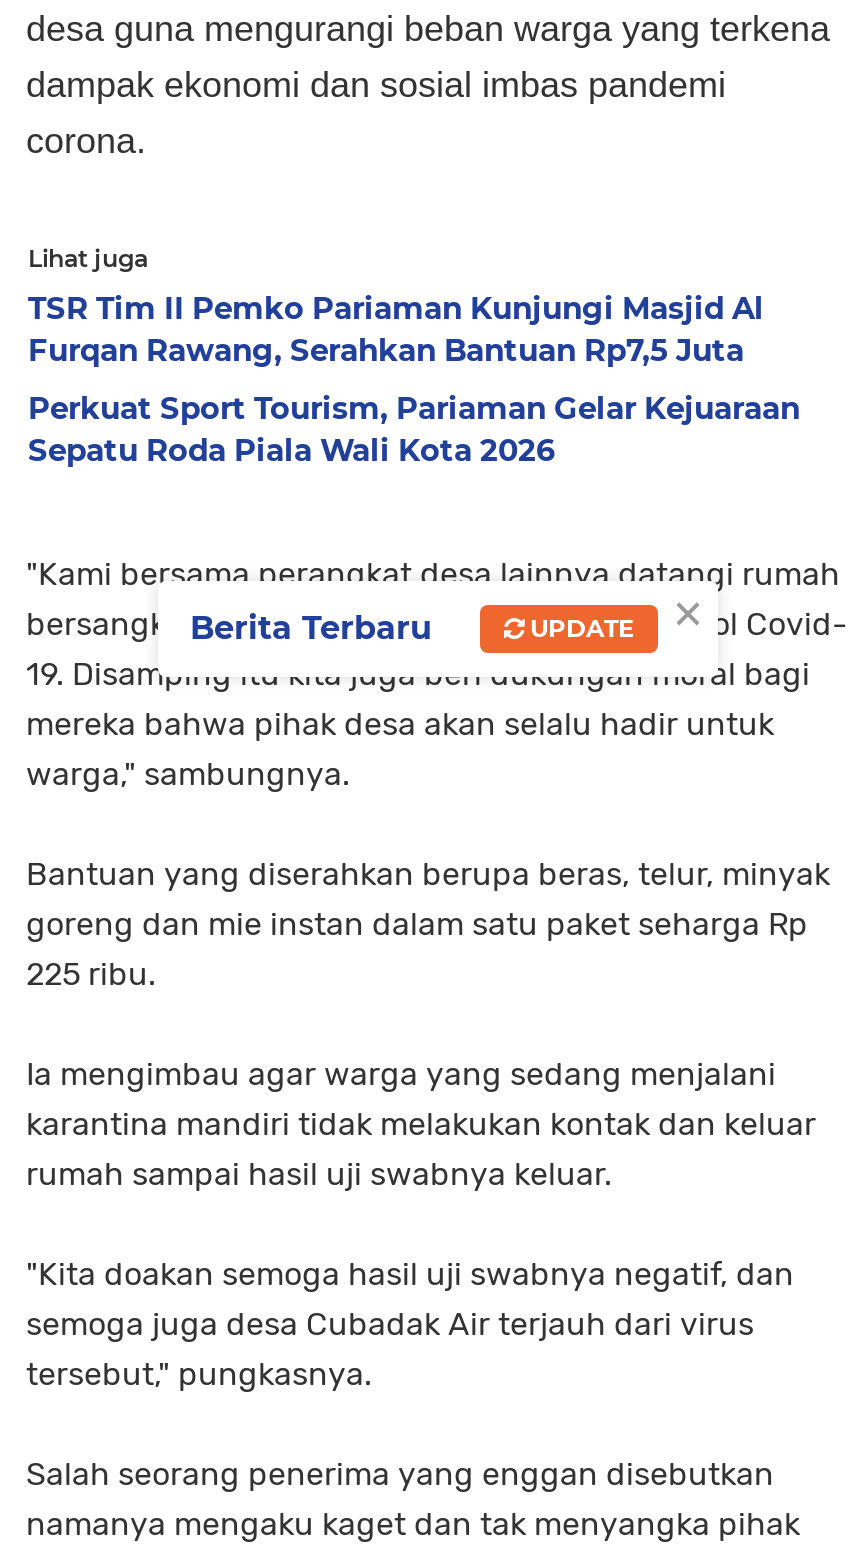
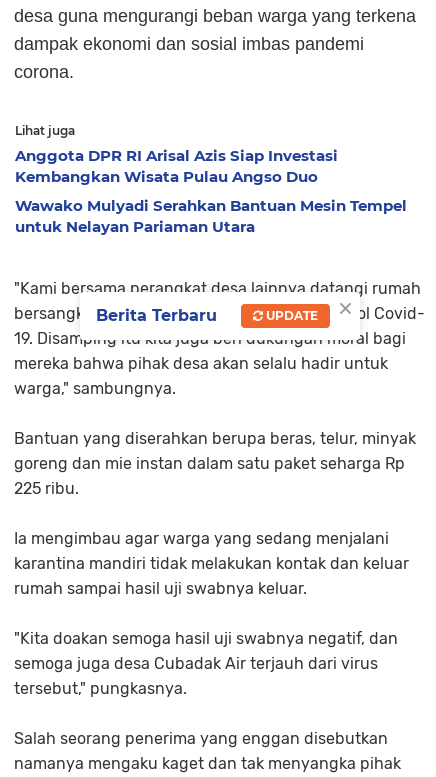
[28,289,764,369] TSR Tim II Pemko Pariaman Kunjungi Masjid Al | Furqan Rawang, Serahkan Bantuan Rp7,5 Juta -> [15,146,338,186] Anggota DPR RI Arisal Azis Siap Investasi | Kembangkan Wisata Pulau Angso Duo
[28,389,800,469] Perkuat Sport Tourism, Pariaman Gelar Kejuaraan | Sepatu Roda Piala Wali Kota 2026 -> [15,196,407,236] Wawako Mulyadi Serahkan Bantuan Mesin Tempel | untuk Nelayan Pariaman Utara

